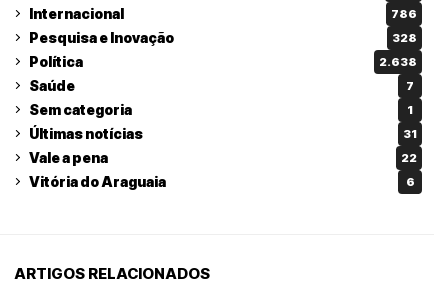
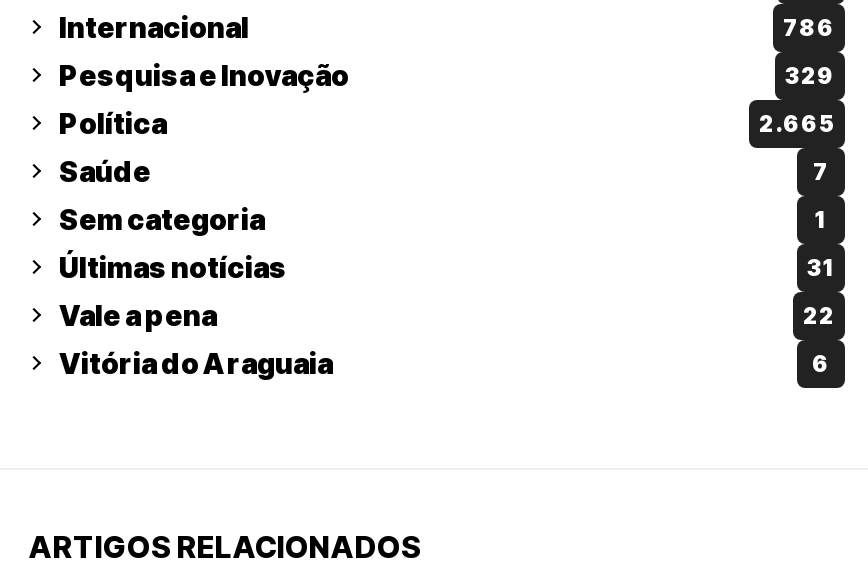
[392,31,417,45] 328 -> [785,61,835,89] 329
[379,55,417,69] 2.638 -> [759,109,835,137] 2.665

